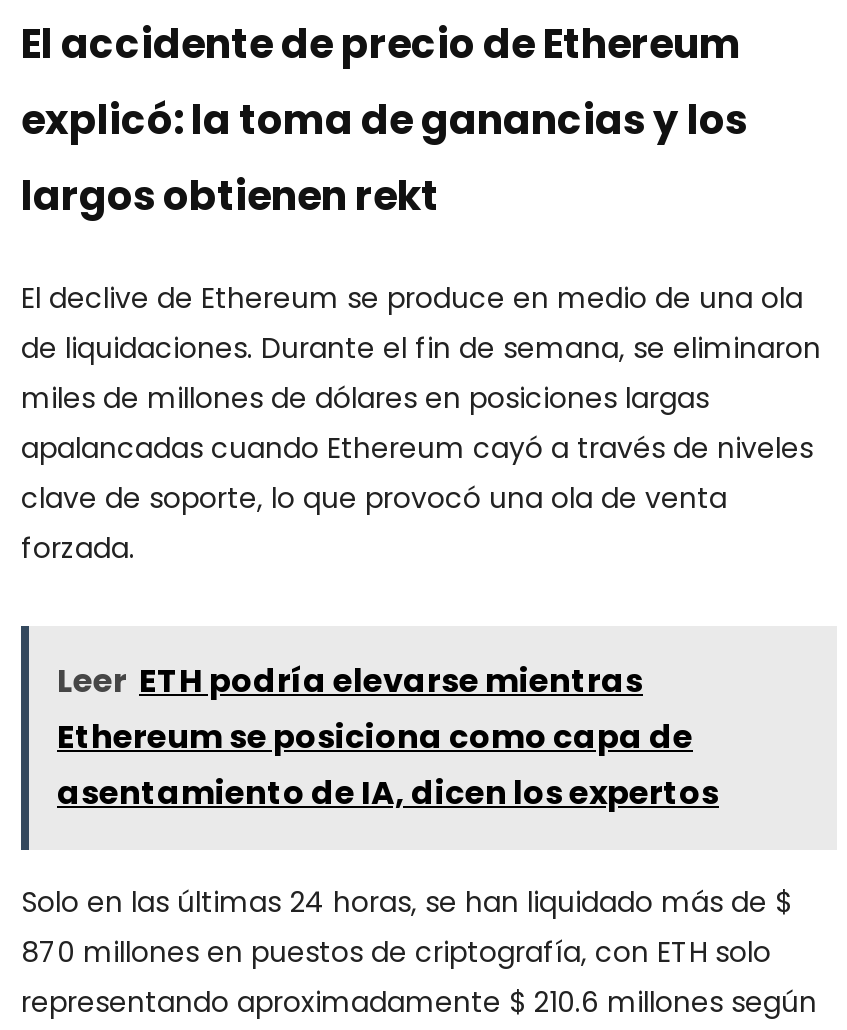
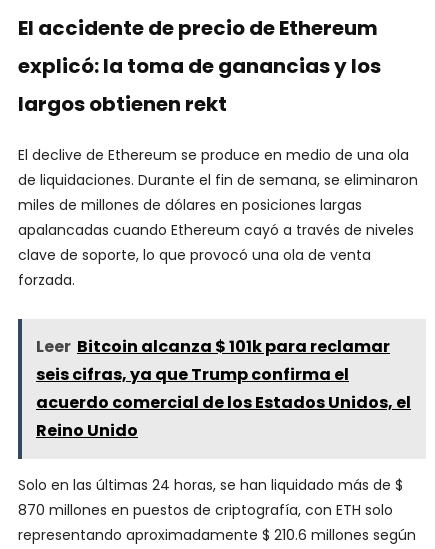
[57,658,719,816] Leer ETH podría elevarse mientras | Ethereum se posiciona como capa de | asentamiento de IA, dicen los expertos -> [36,335,411,442] Leer Bitcoin alcanza $ 101k para reclamar | seis cifras, ya que Trump confirma el | acuerdo comercial de los Estados Unidos, el | Reino Unido

